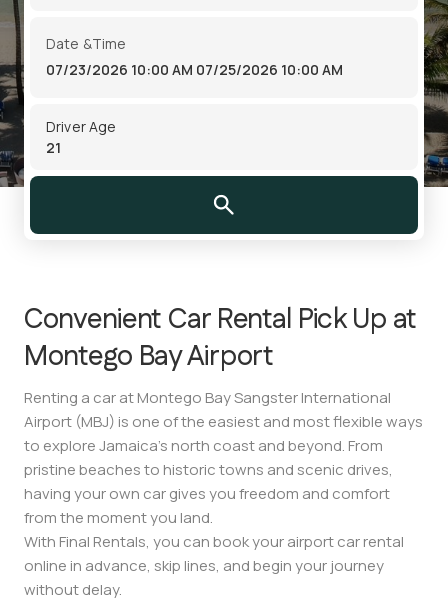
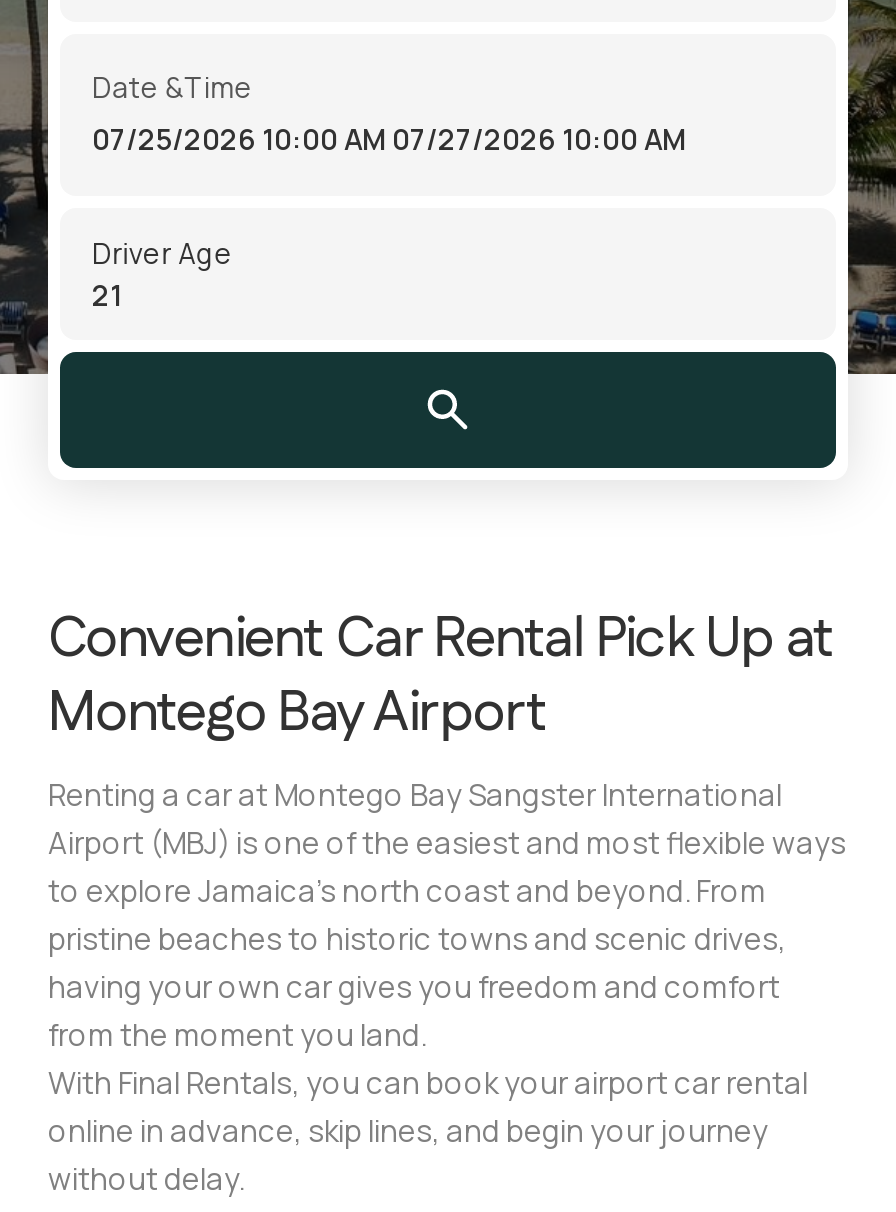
[46,60,343,79] 07/23/2026 10:00 AM 07/25/2026 10:00 AM -> [92,120,686,158] 07/25/2026 10:00 AM 07/27/2026 10:00 AM

